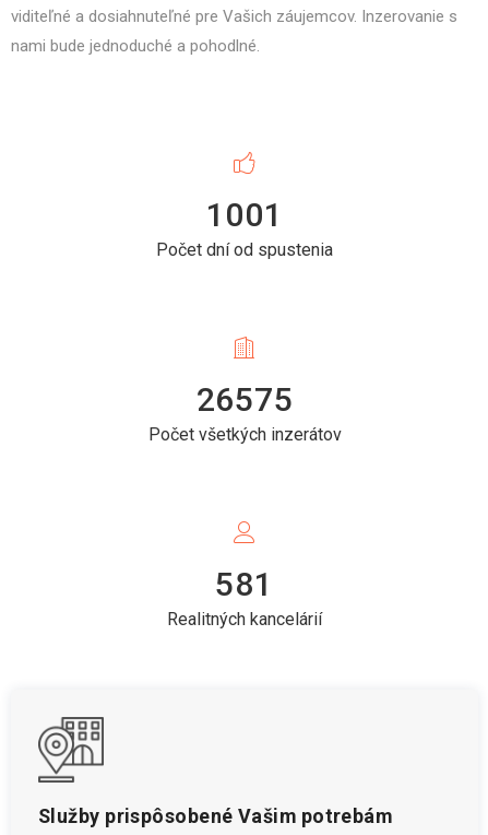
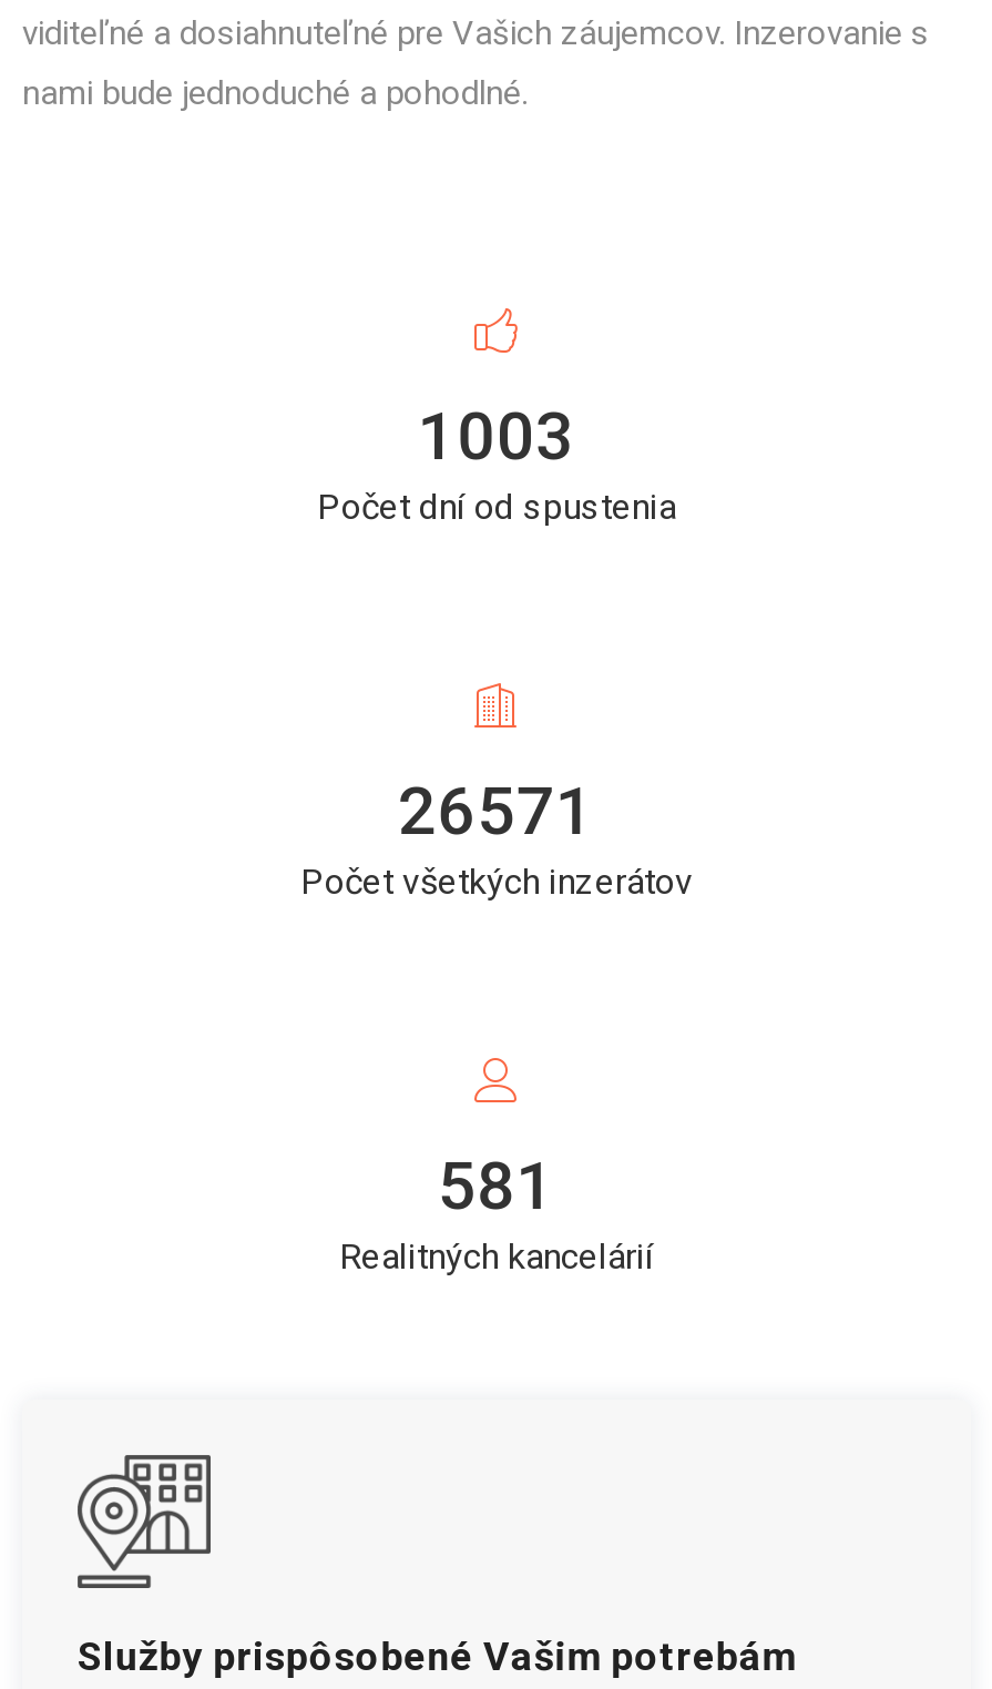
[206,196,283,234] 1001 -> [418,397,575,475] 1003
[196,380,293,419] 26575 -> [398,772,595,849] 26571

